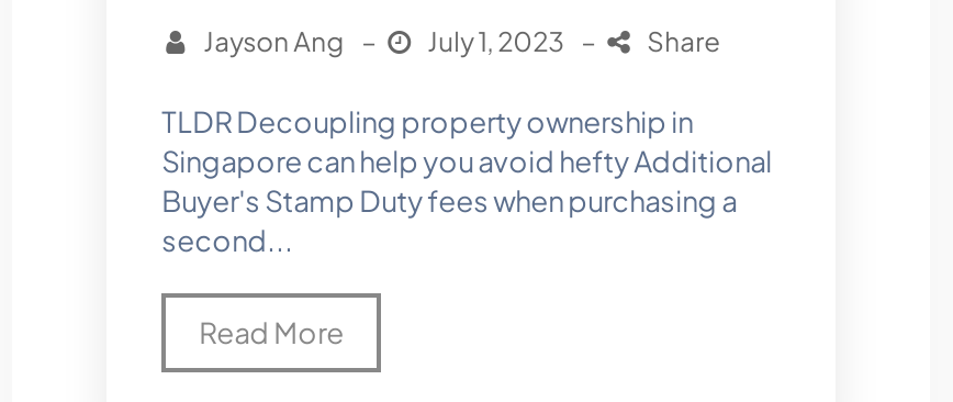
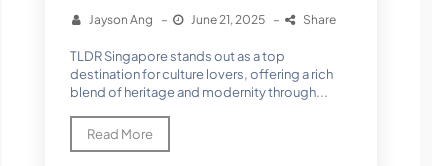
[203,25,719,58] Jayson Ang – July 1, 2023 – Share -> [89,12,336,27] Jayson Ang – June 21, 2025 – Share
[162,104,772,257] TLDR Decoupling property ownership in | Singapore can help you avoid hefty Additional | Buyer's Stamp Duty fees when purchasing a | second... -> [70,48,333,100] TLDR Singapore stands out as a top | destination for culture lovers, offering a rich | blend of heritage and modernity through...

